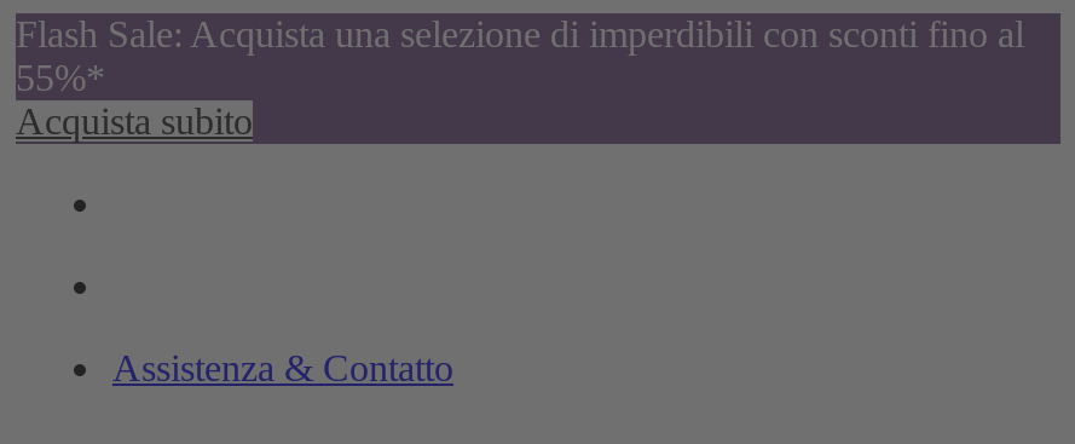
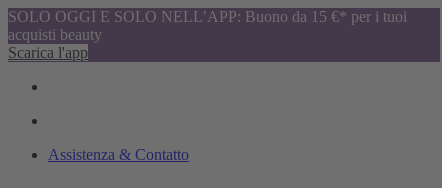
[16,13,1024,142] Flash Sale: Acquista una selezione di imperdibili con sconti fino al | 55%* | Acquista subito -> [8,8,407,61] SOLO OGGI E SOLO NELL’APP: Buono da 15 €* per i tuoi | acquisti beauty | Scarica l'app

